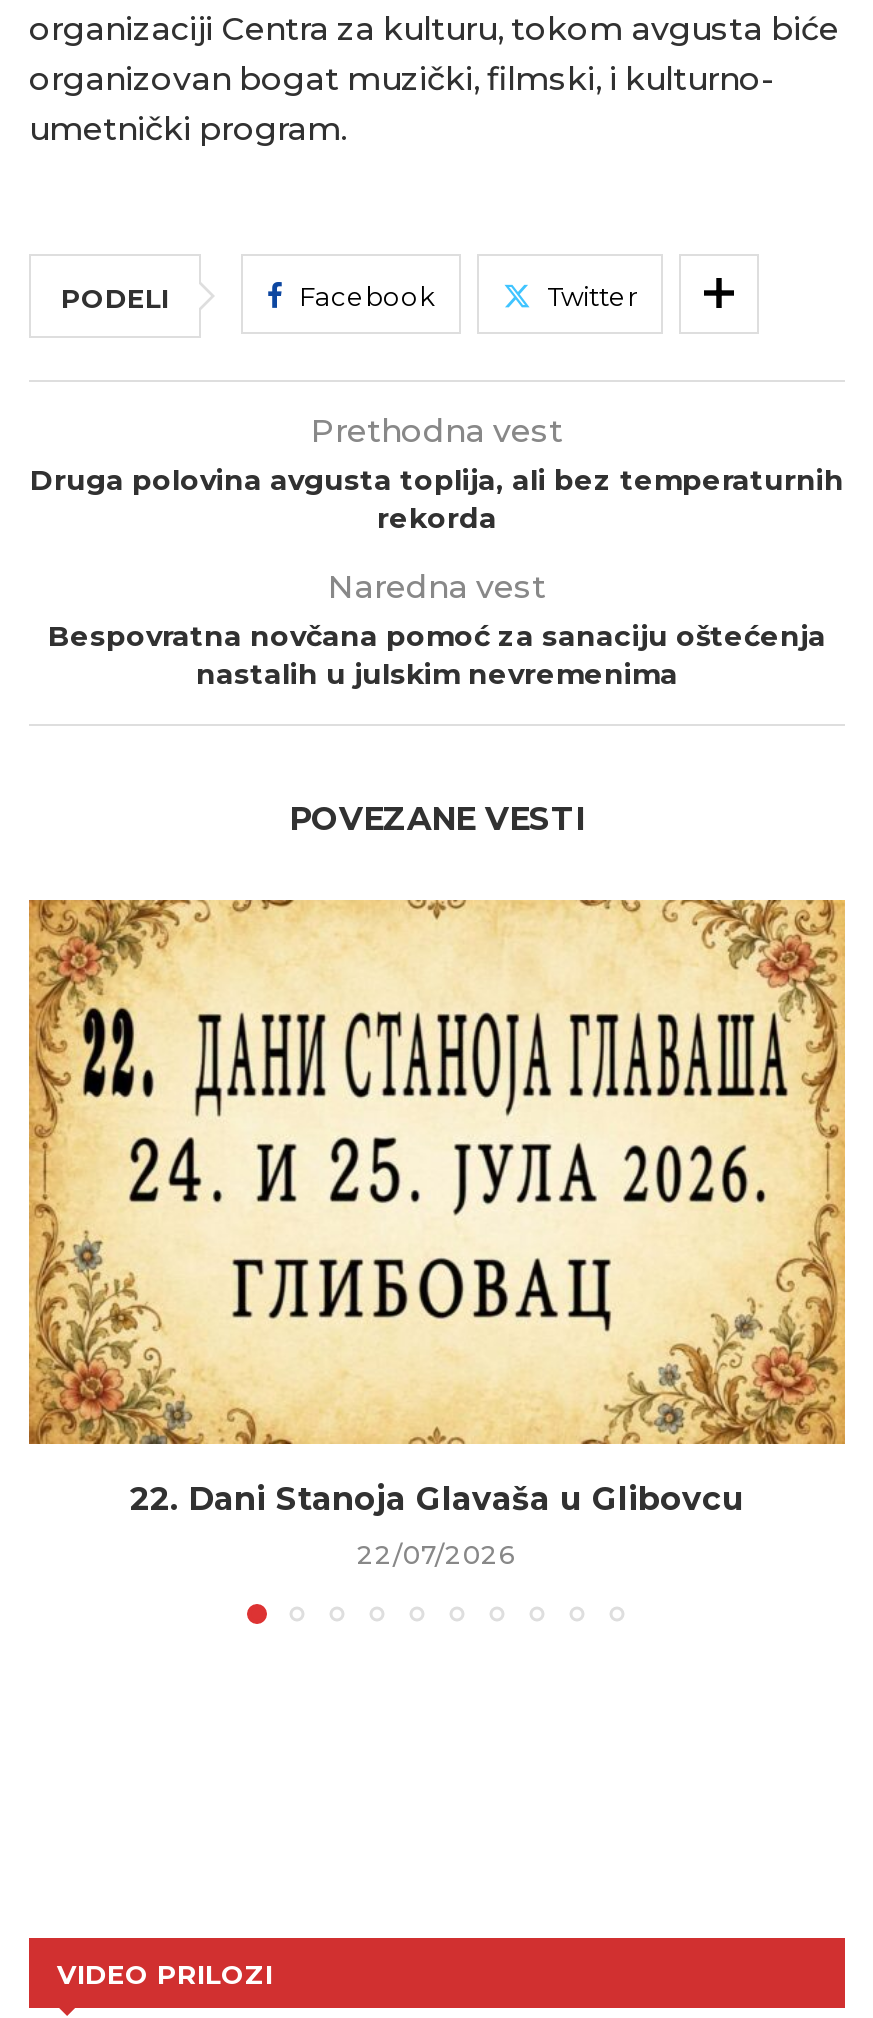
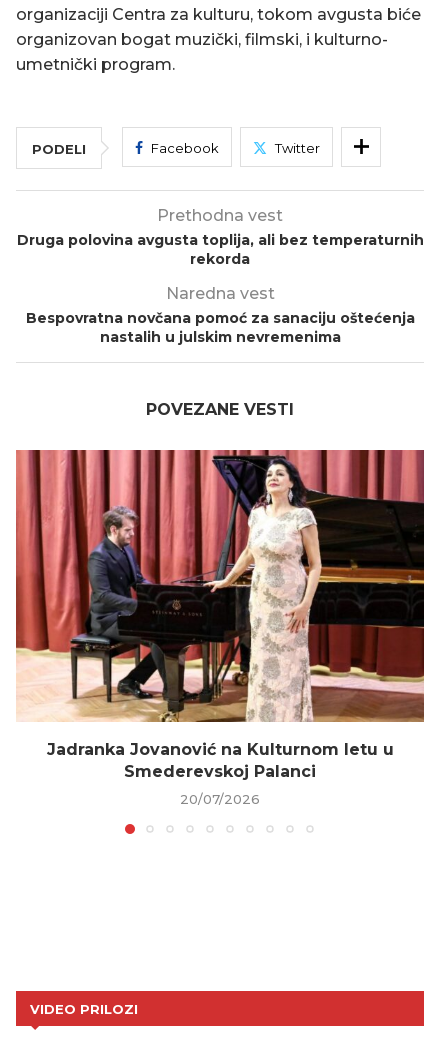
[27,898,847,1518] [image] | 22. Dani Stanoja Glavaša u Glibovcu -> [15,449,425,781] [image] | Jadranka Jovanović na Kulturnom letu u | Smederevskoj Palanci
[357,1538,517,1570] 22/07/2026 -> [180,791,260,807] 20/07/2026

